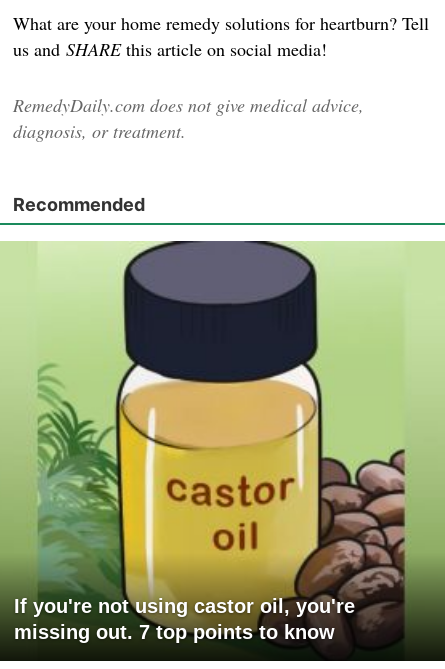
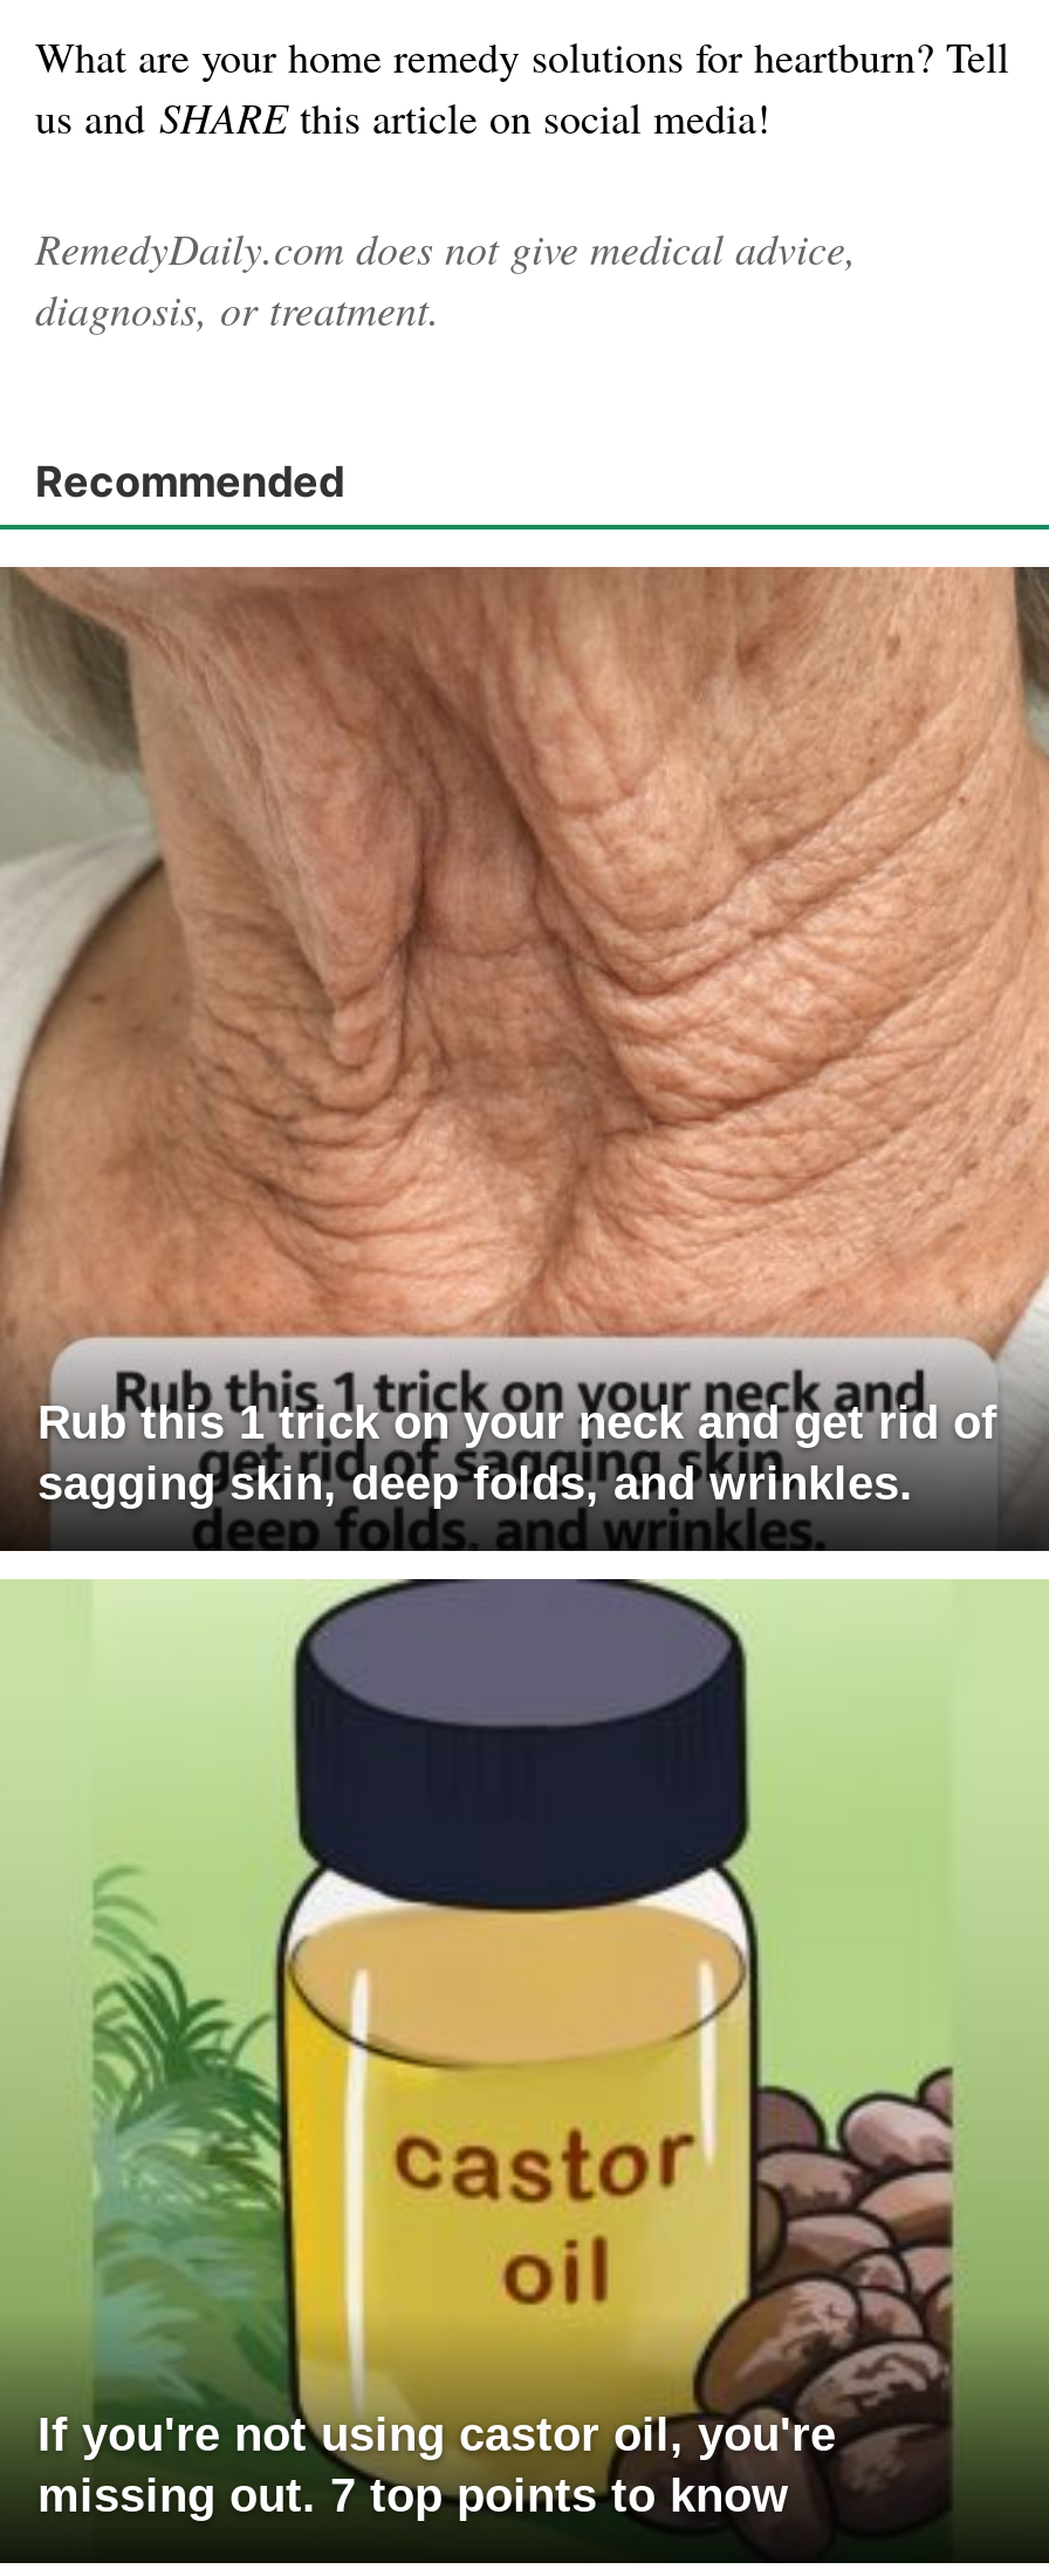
none -> [7,565,1042,1549] [image] | Rub this 1 trick on your neck and get rid of | sagging skin, deep folds, and wrinkles.

